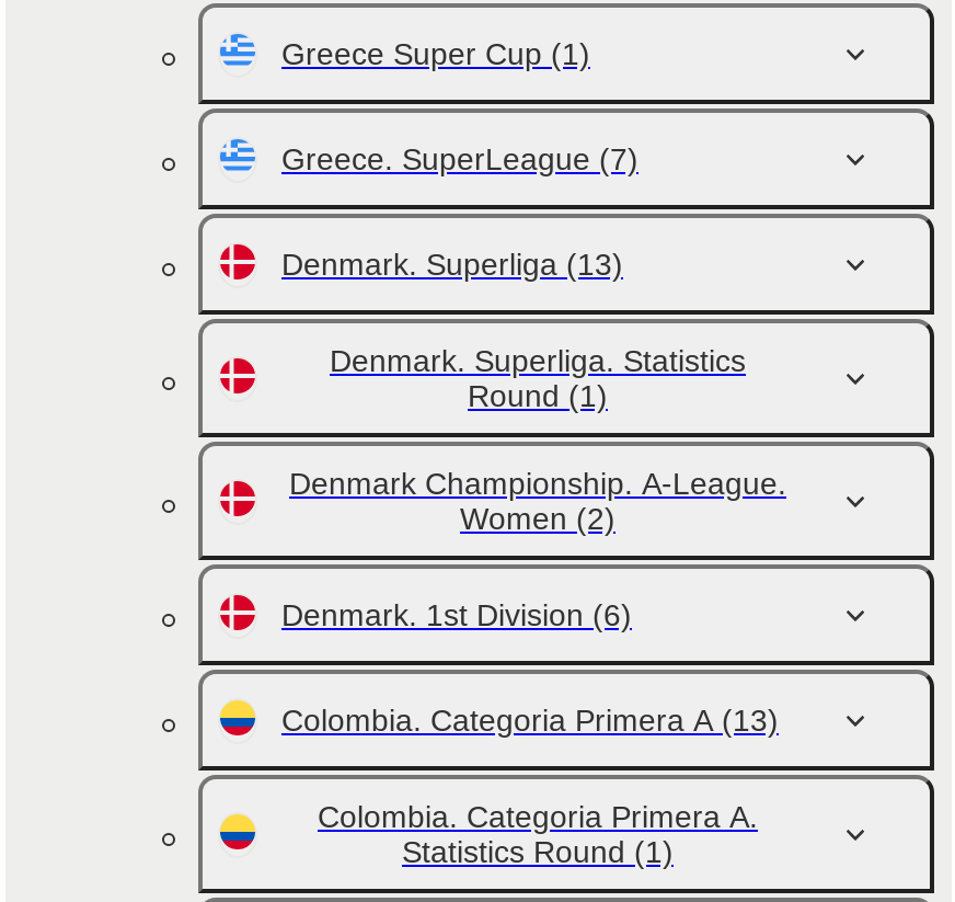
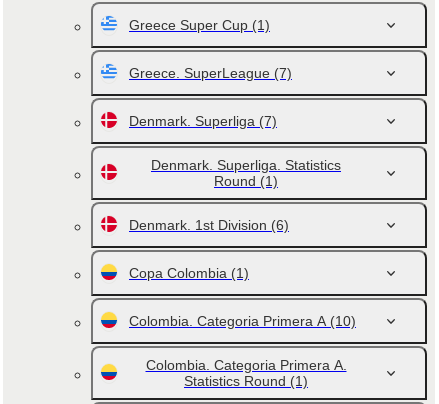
[281,247,623,282] Denmark. Superliga (13) -> [129,113,277,129] Denmark. Superliga (7)
[289,466,786,536] Denmark Championship. A-League. | Women (2) -> none
moved [281,597,632,632] -> [129,217,289,233]: Denmark. 1st Division (6)
[281,703,779,738] Colombia. Categoria Primera A (13) -> [129,265,356,329] Copa Colombia (1) | Colombia. Categoria Primera A (10)

